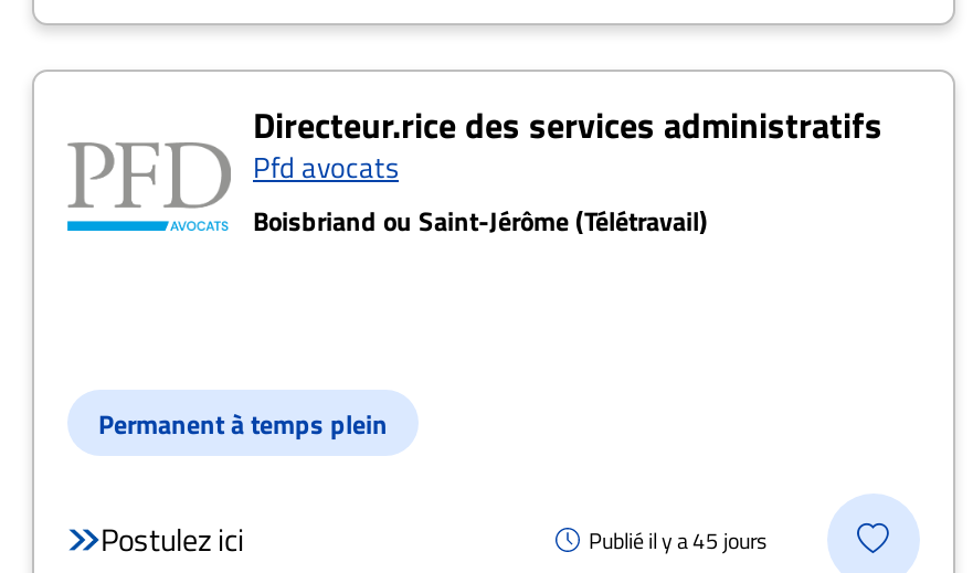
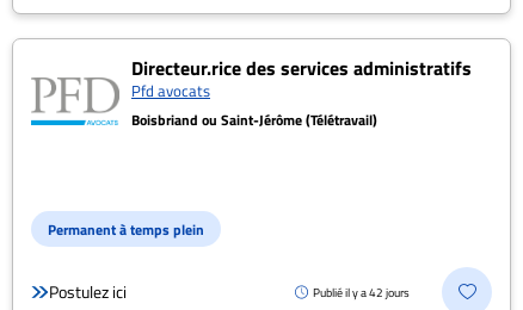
[589,523,768,556] Publié il y a 45 jours -> [313,283,410,301] Publié il y a 42 jours

